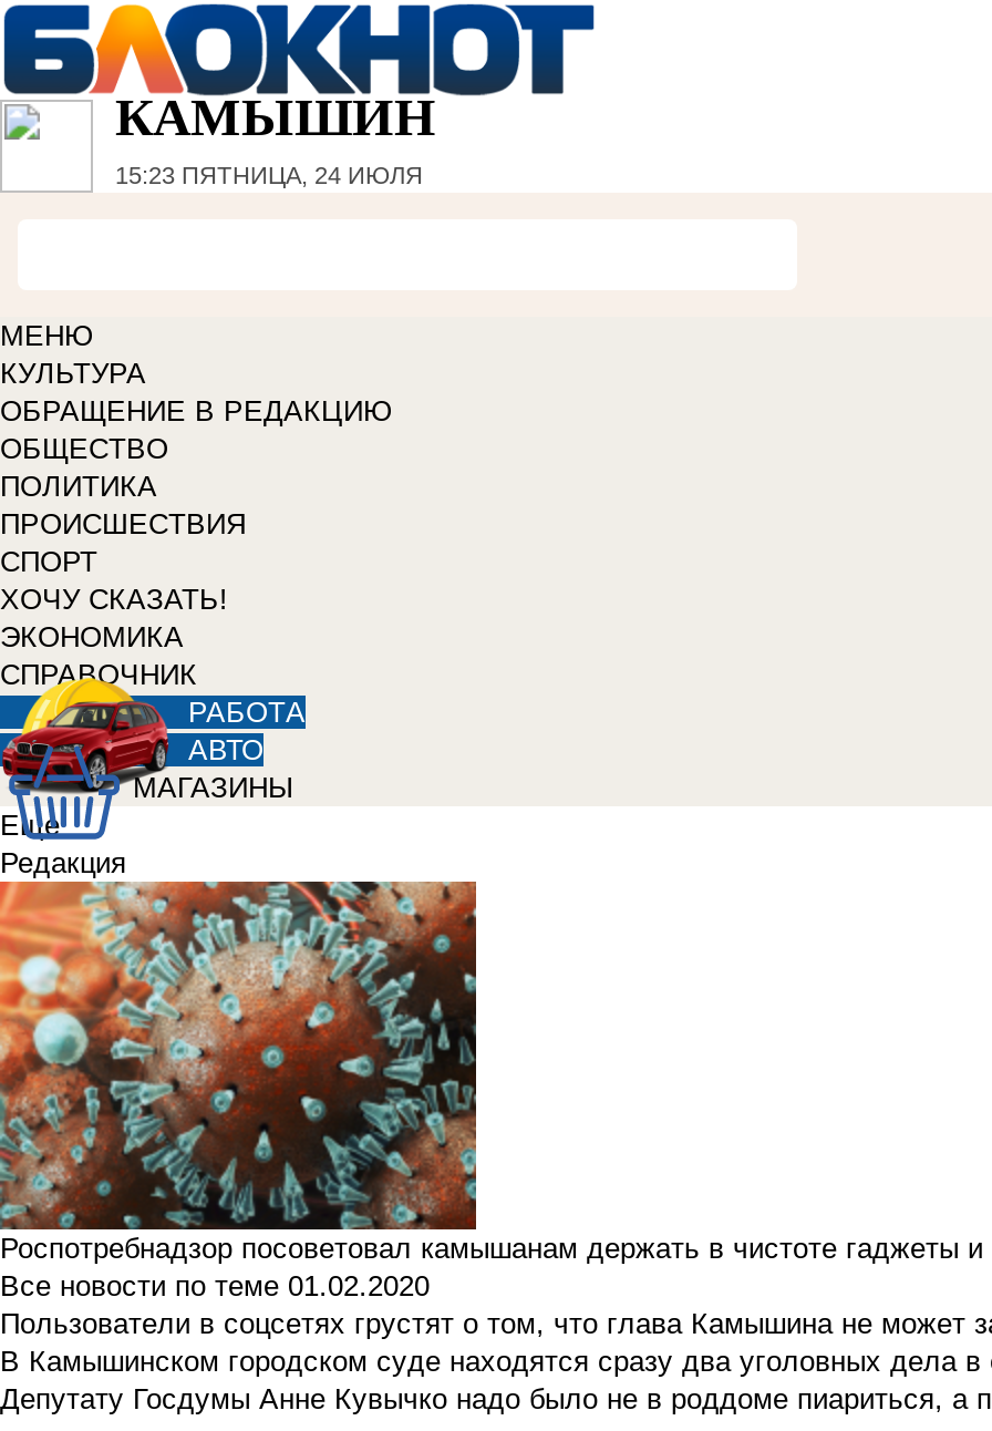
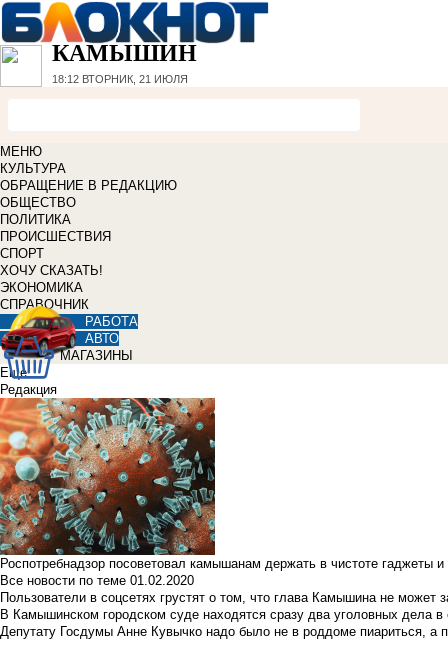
[115,163,423,189] 15:23 ПЯТНИЦА, 24 ИЮЛЯ -> [52,73,188,85] 18:12 ВТОРНИК, 21 ИЮЛЯ

